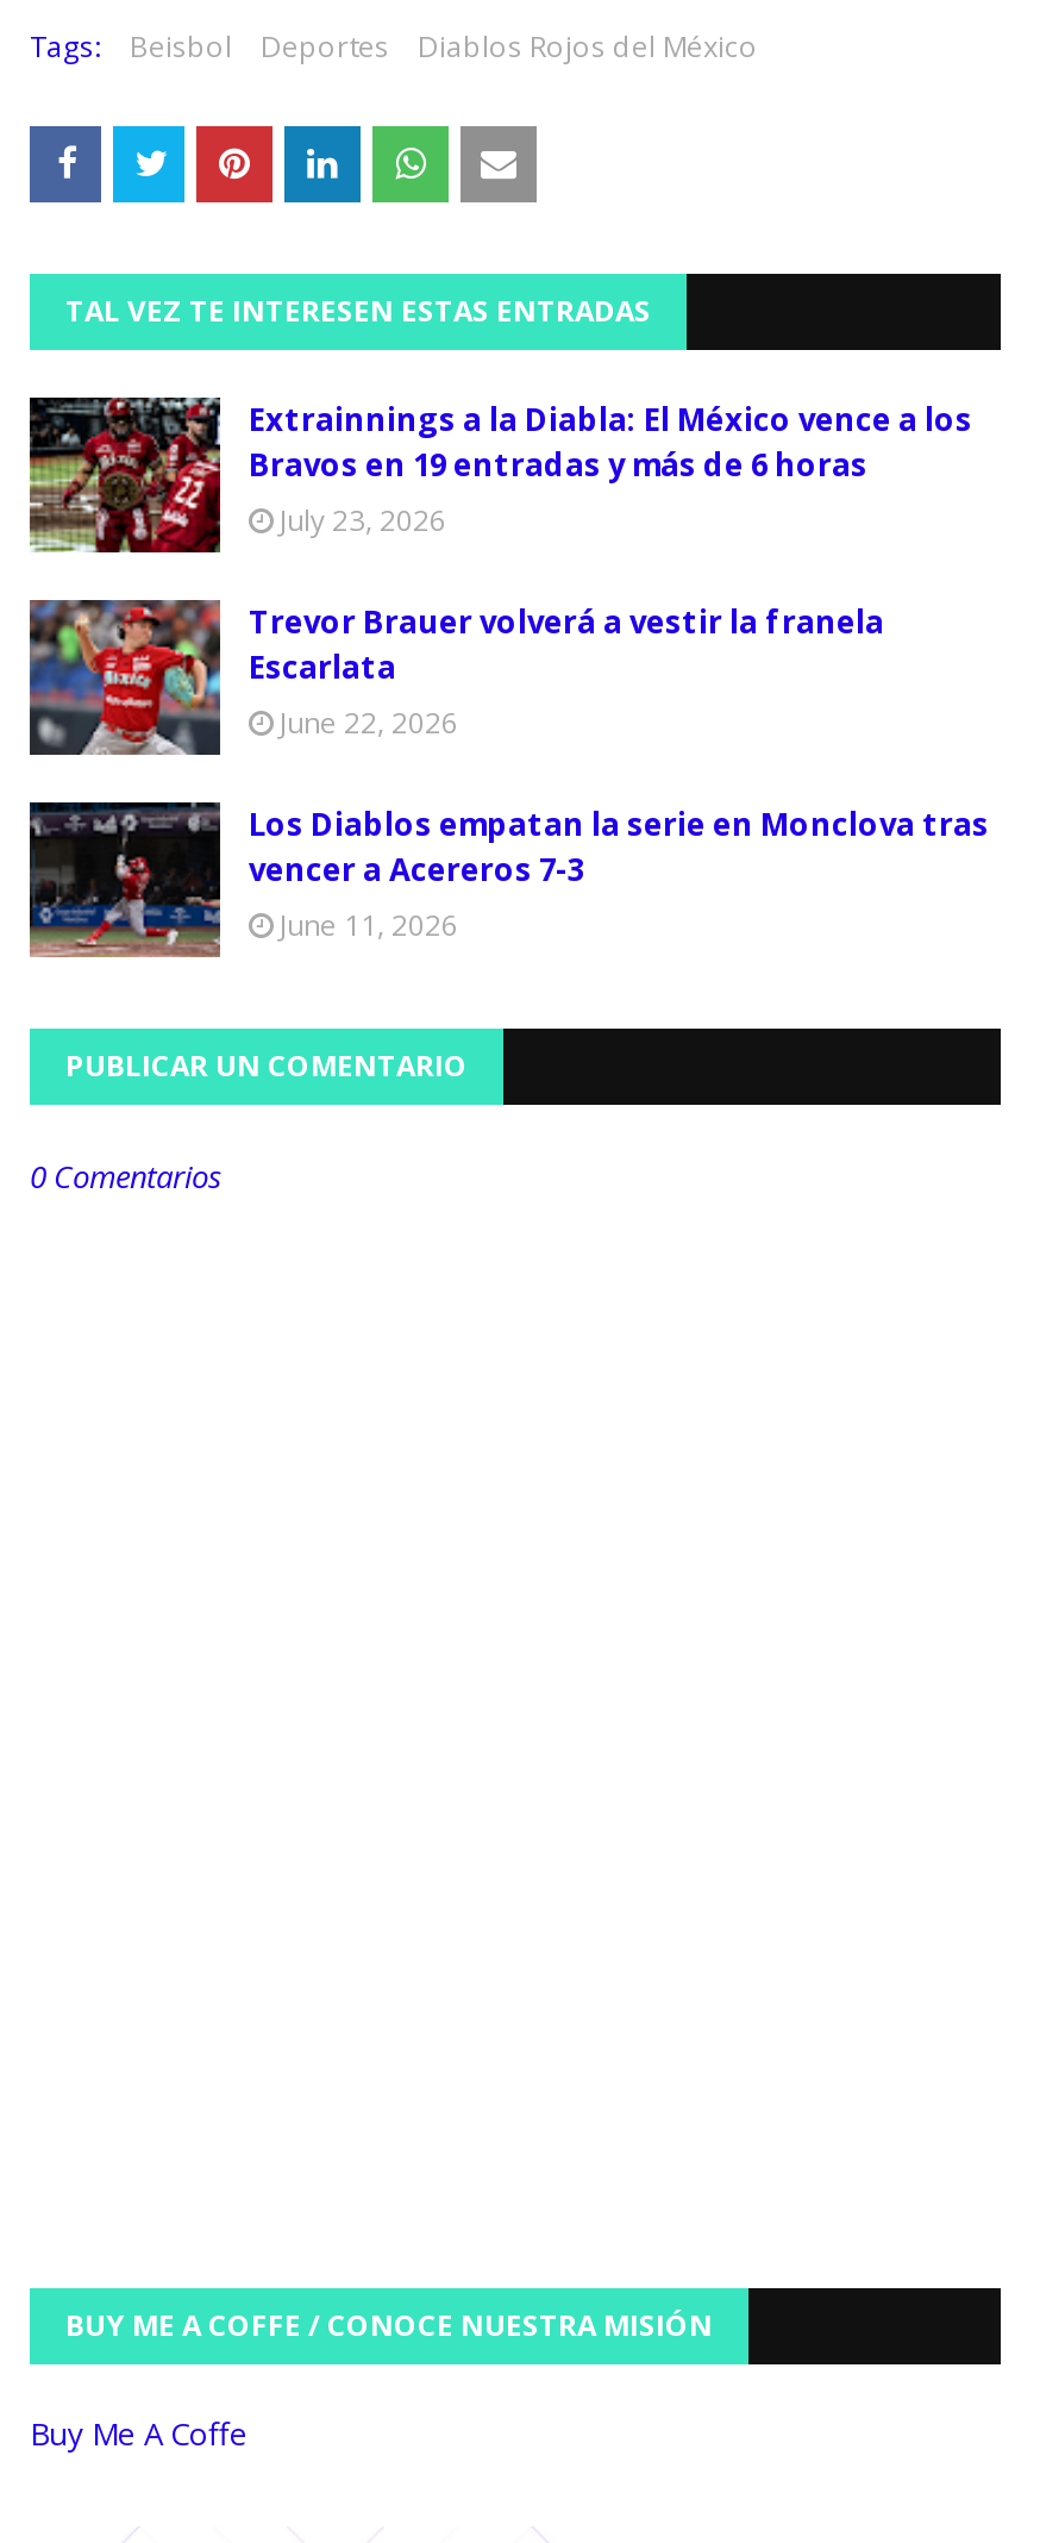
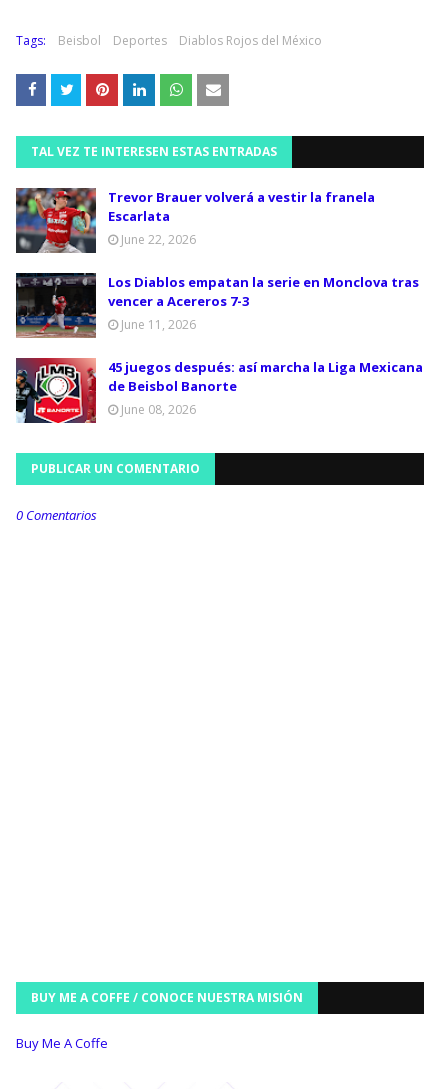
[27,395,972,555] [image] | Extrainnings a la Diabla: El México vence a los | Bravos en 19 entradas y más de 6 horas | July 23, 2026 -> none
moved [25,595,989,946] -> [14,186,419,333]: [image] | Trevor Brauer volverá a vestir la franela | Escarlata | June 22, 2026 | Los Diablos empatan la serie en Monclova tras | vencer a Acereros 7-3 | June 11, 2026
none -> [15,357,423,424] [image] | 45 juegos después: así marcha la Liga Mexicana | de Beisbol Banorte | June 08, 2026

